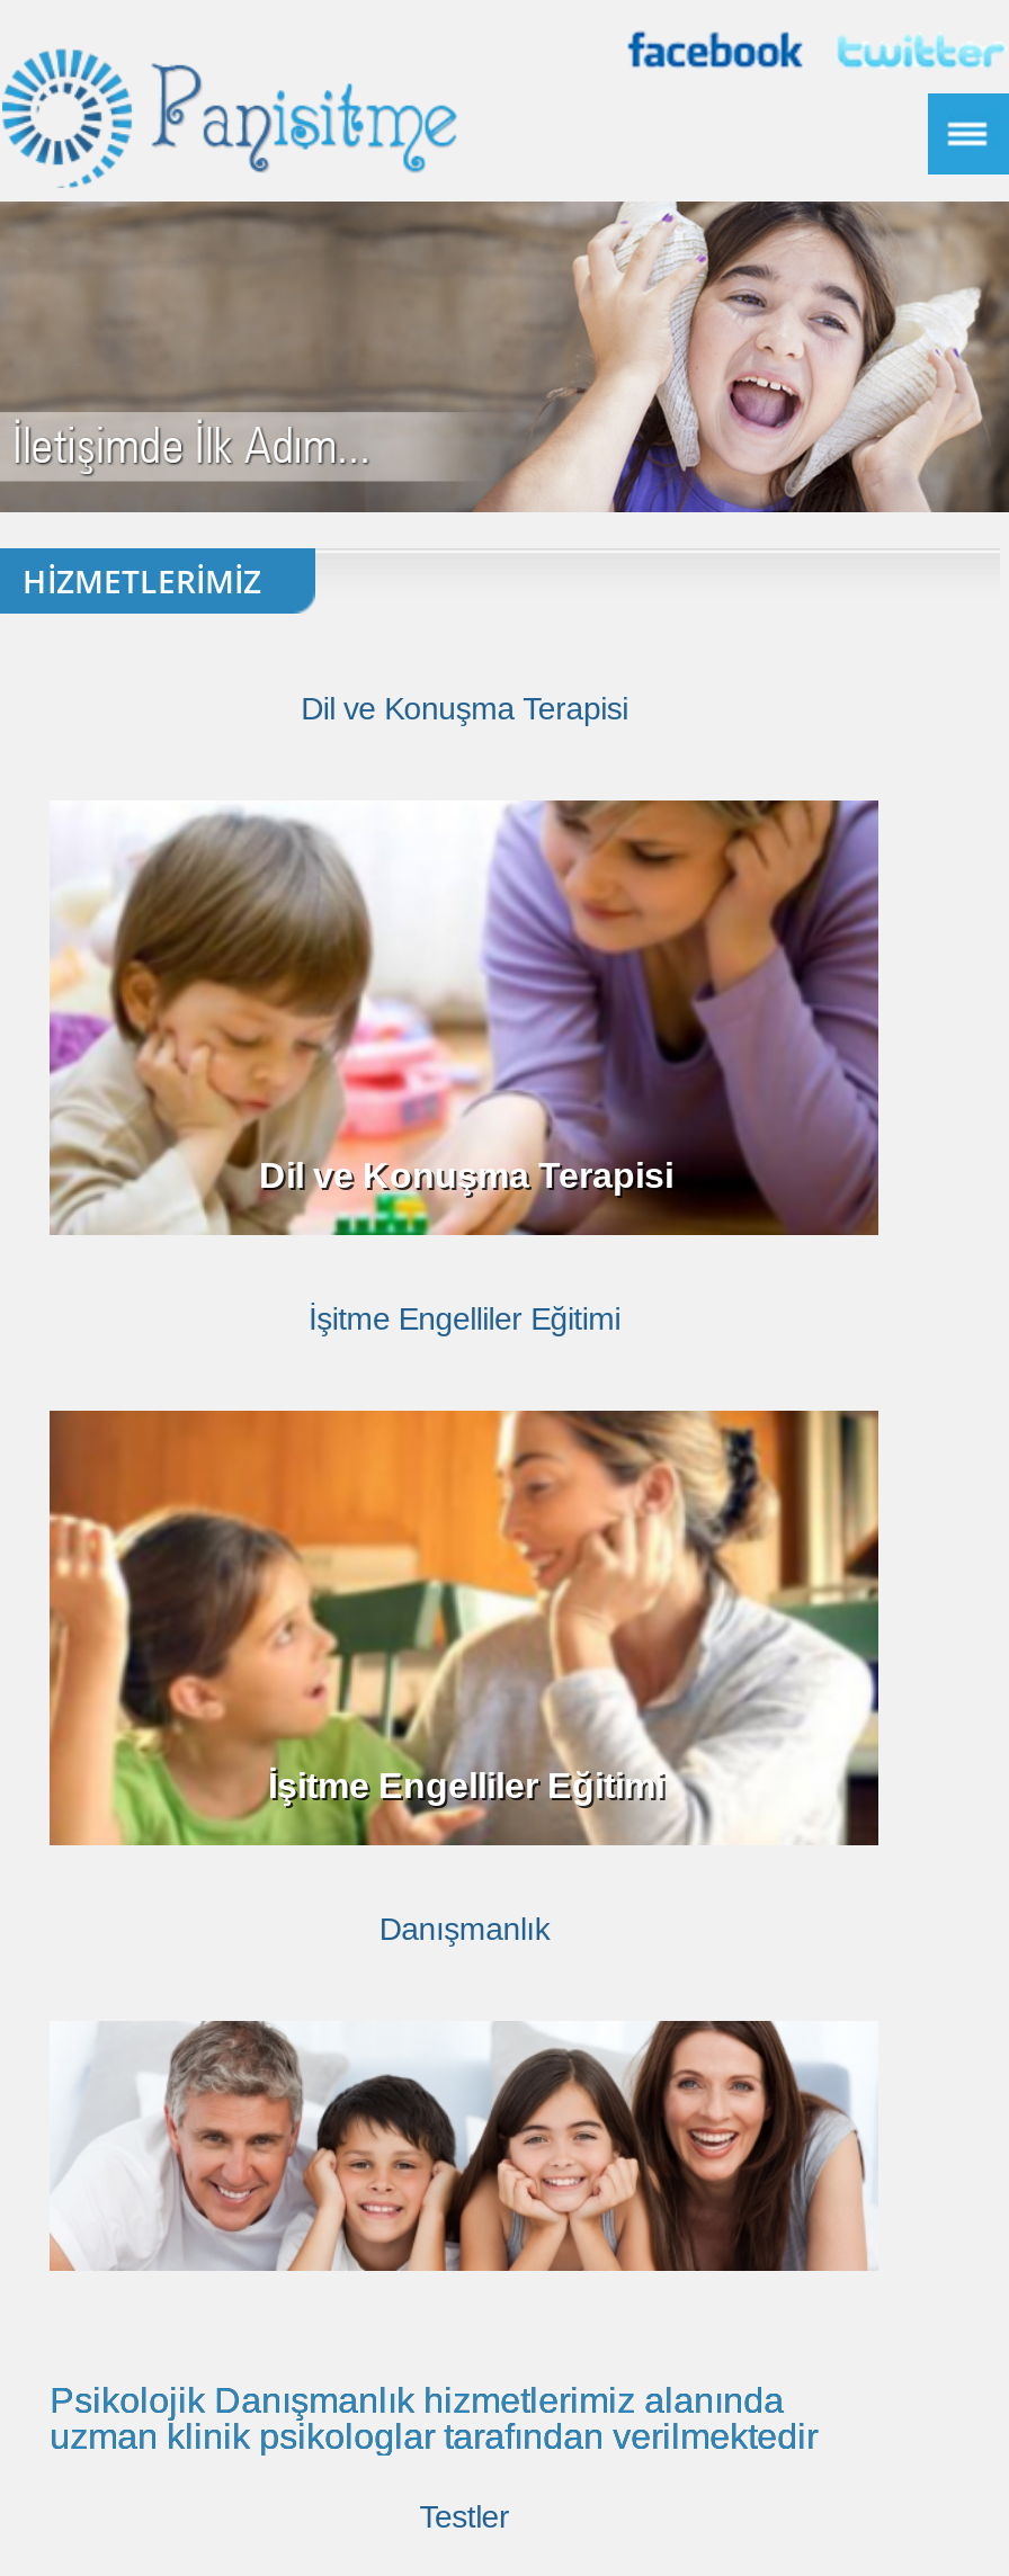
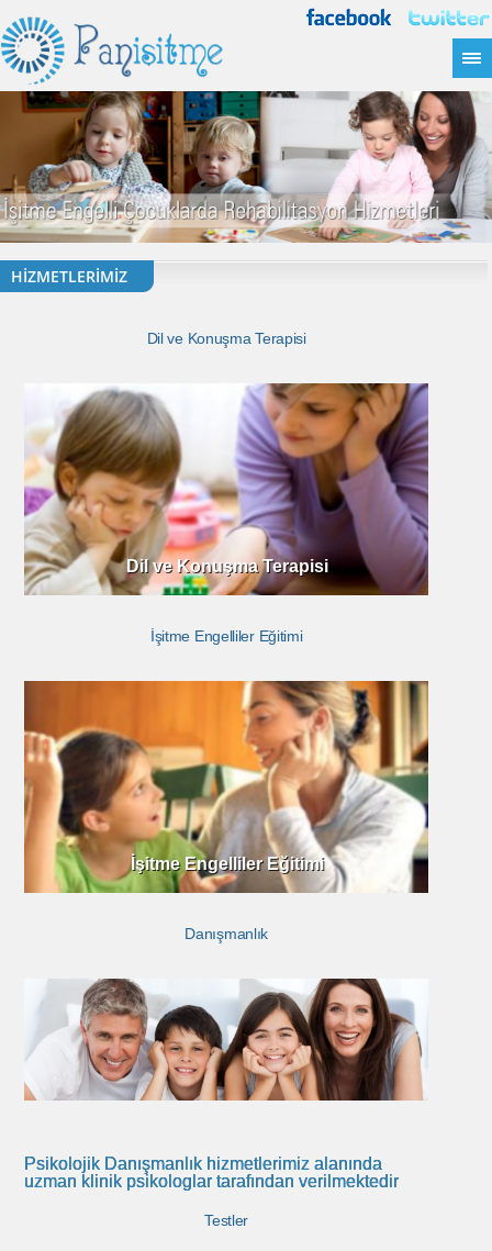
[7,199,1002,515] [image] -> [3,90,489,244] [image]

